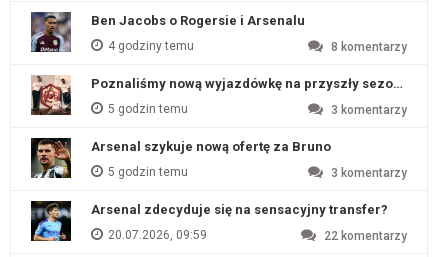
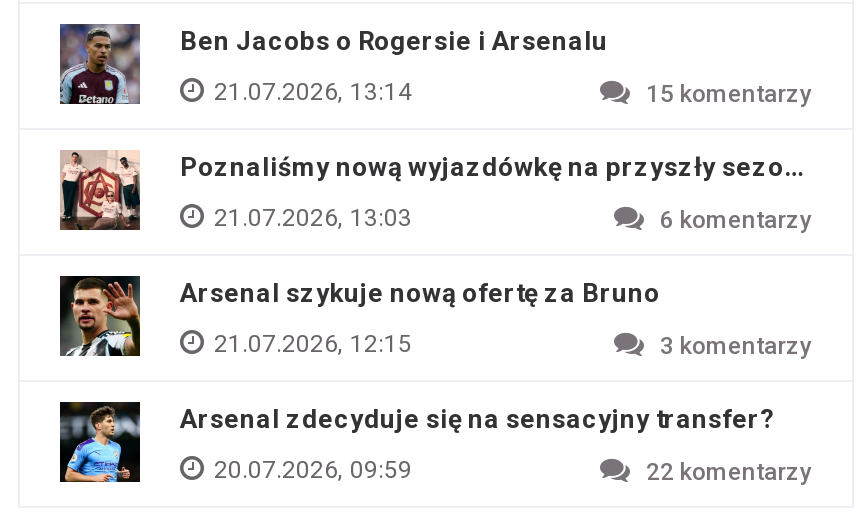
[105,39,407,54] 4 godziny temu | 8 komentarzy -> [208,78,812,108] 21.07.2026, 13:14 | 15 komentarzy
[105,102,407,117] 5 godzin temu | 3 komentarzy -> [208,204,812,234] 21.07.2026, 13:03 | 6 komentarzy
[105,165,188,179] 5 godzin temu -> [208,330,412,358] 21.07.2026, 12:15

